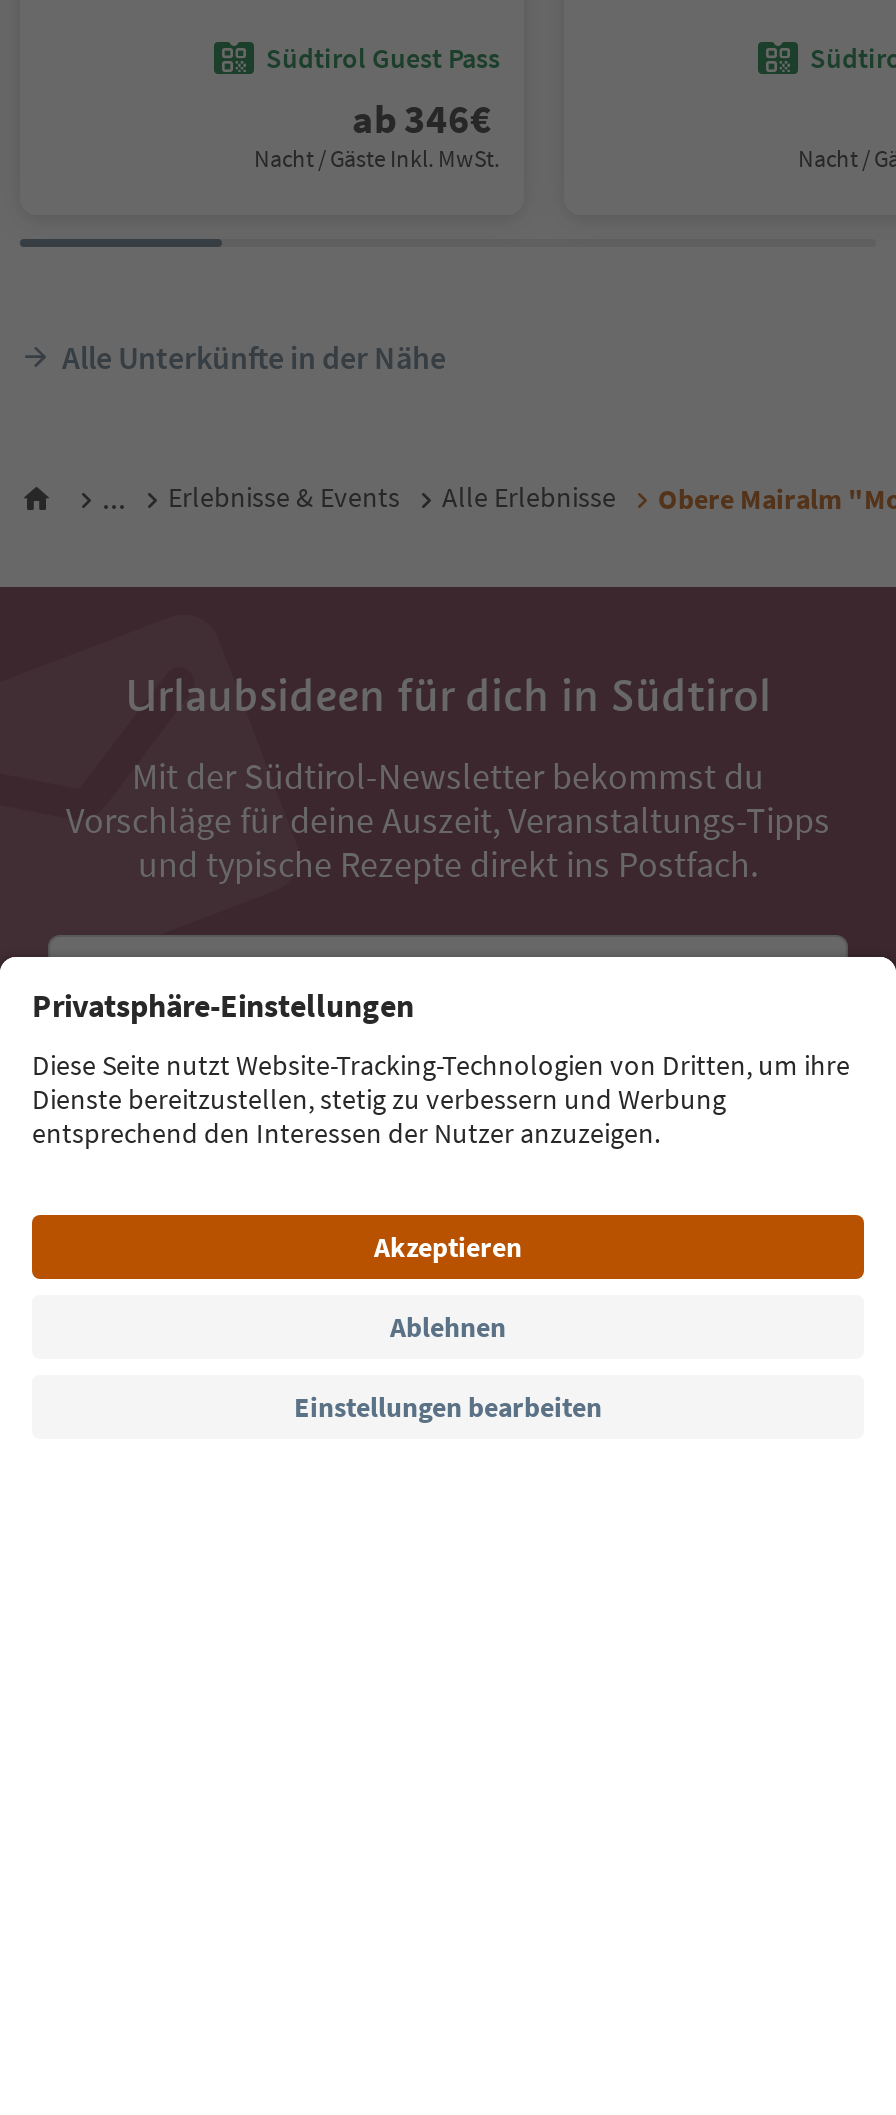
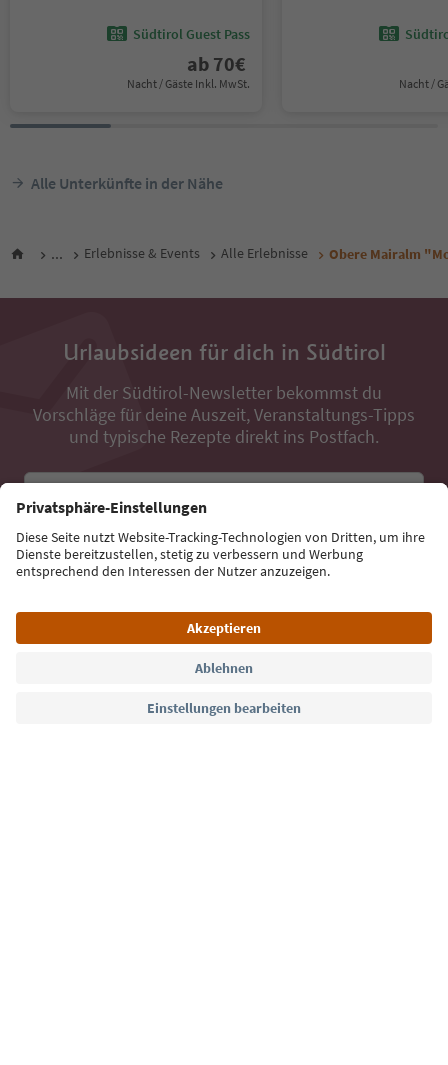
[352,93,500,143] ab 346€ -> [187,51,250,76] ab 70€

